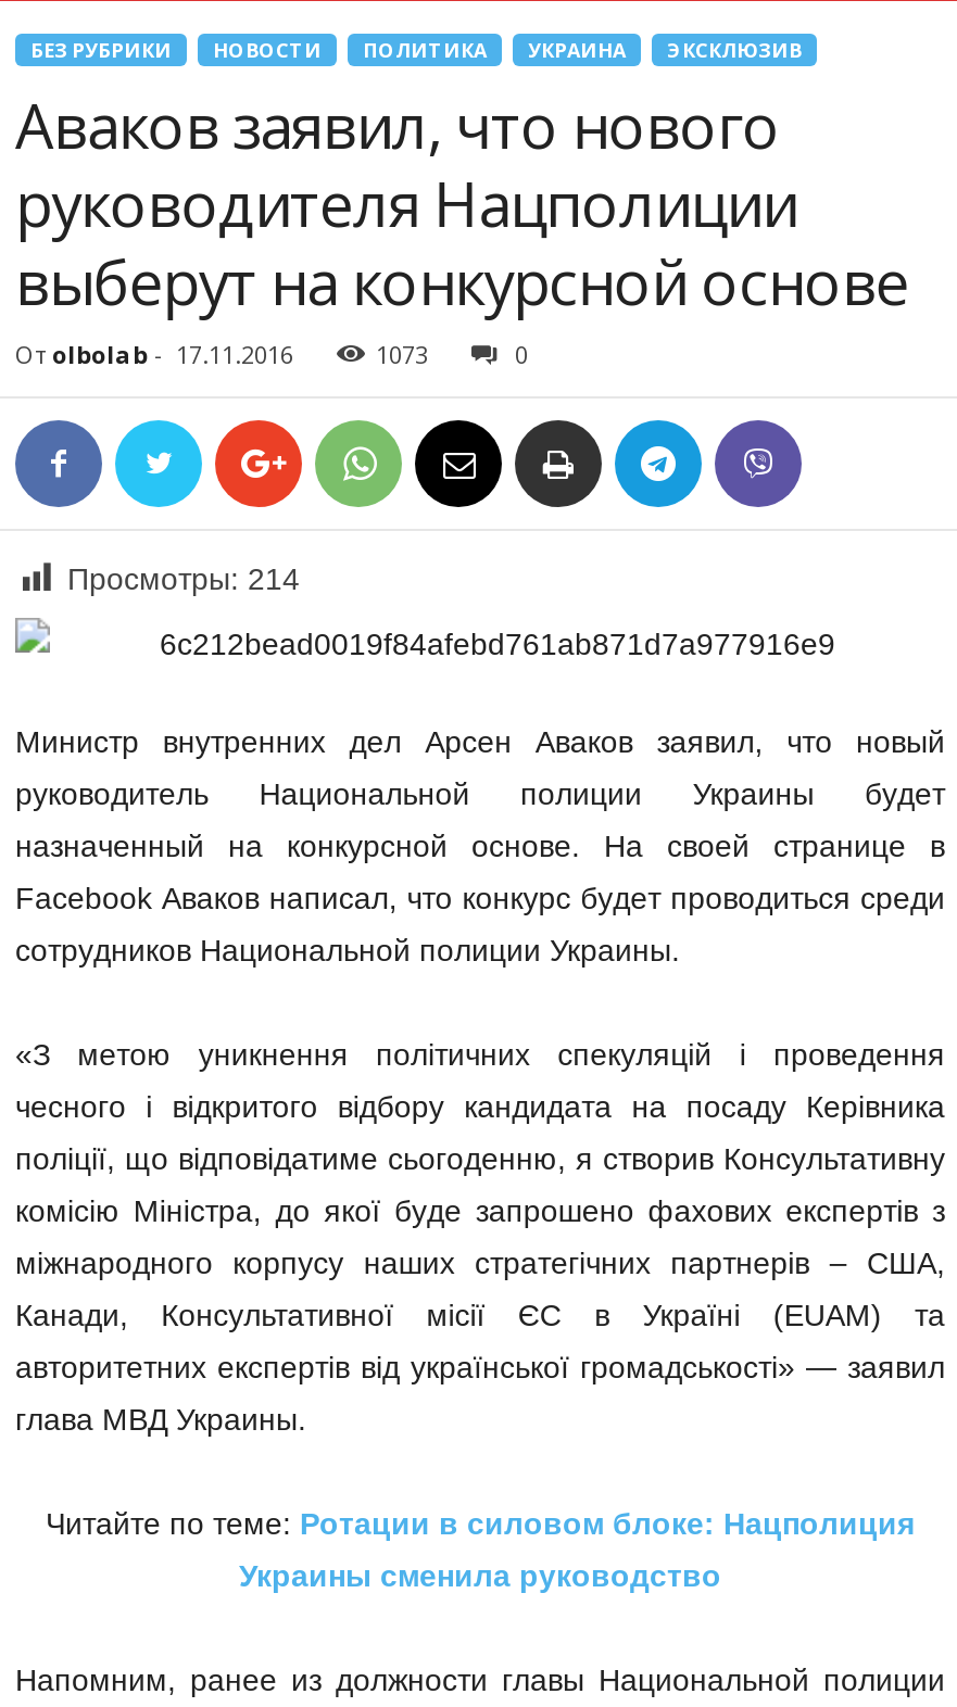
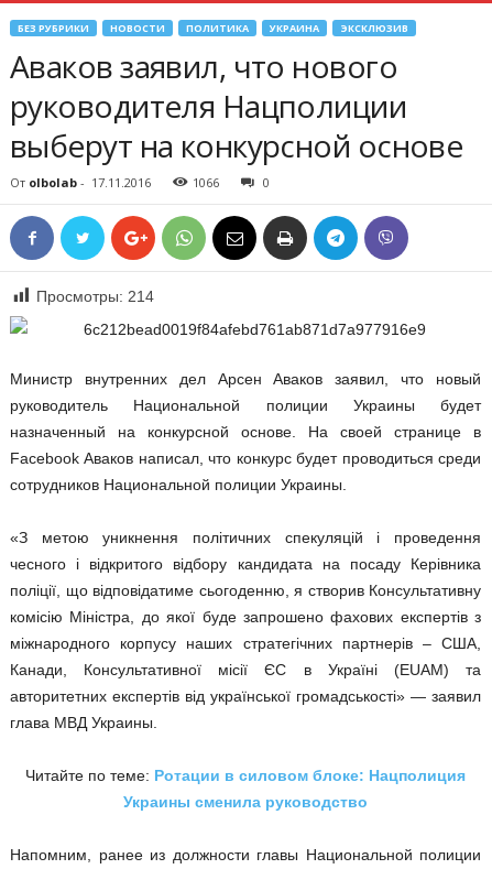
[376,338,428,370] 1073 -> [193,174,219,191] 1066

